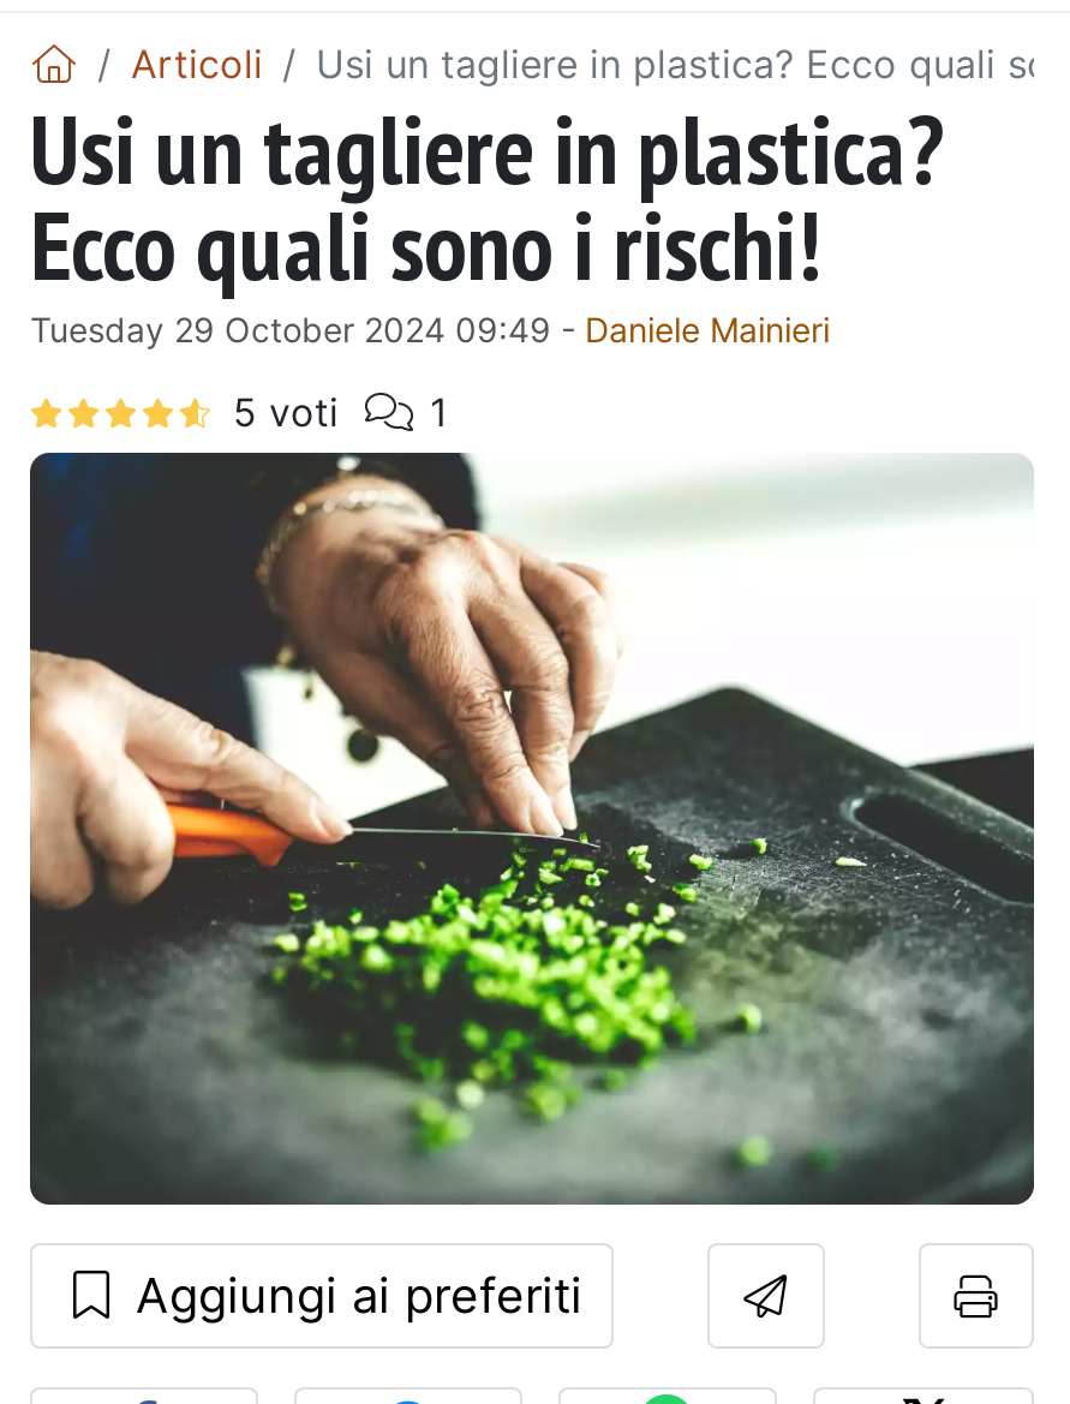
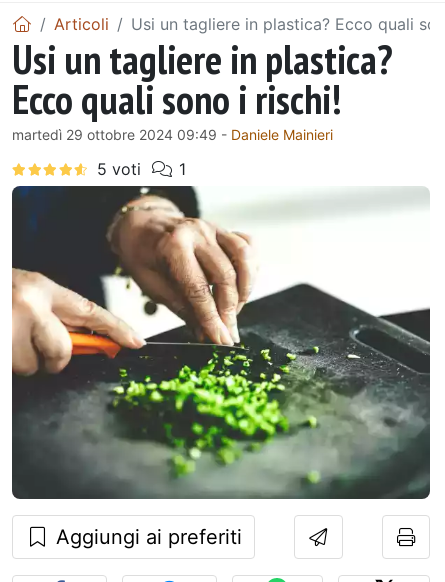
[30,308,830,349] Tuesday 29 October 2024 09:49 - Daniele Mainieri -> [12,126,333,143] martedì 29 ottobre 2024 09:49 - Daniele Mainieri

